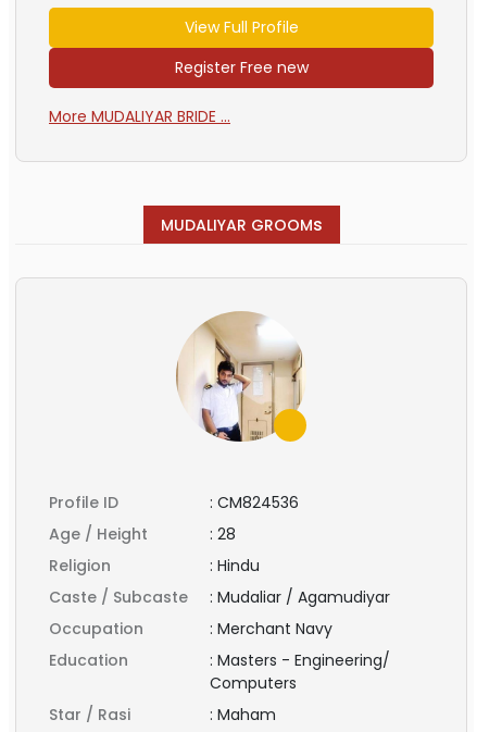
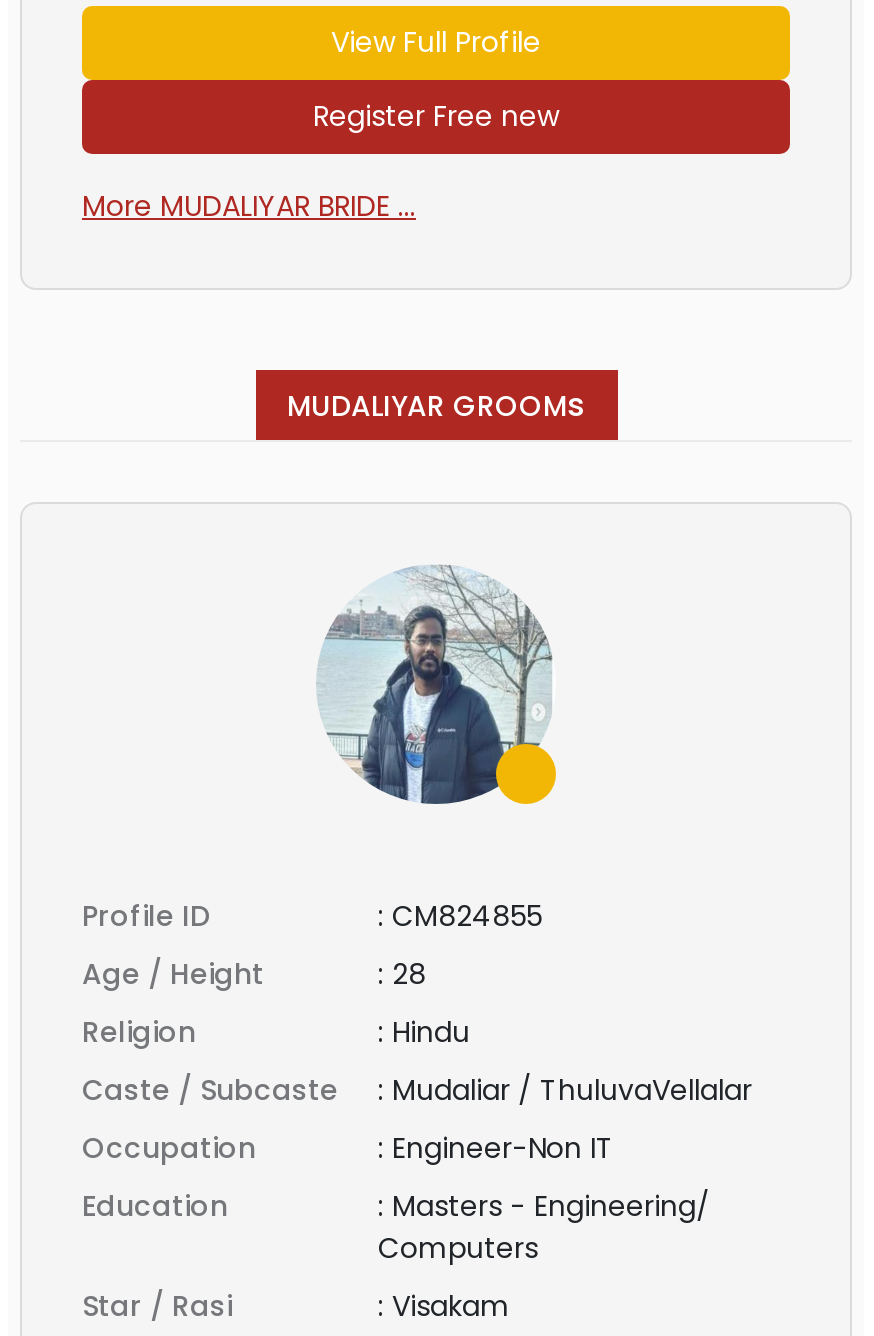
[176,311,303,442] [image] -> [318,566,554,804] [image]
[210,491,299,513] : CM824536 -> [378,895,542,935] : CM824855
[210,586,390,607] : Mudaliar / Agamudiyar -> [378,1069,752,1109] : Mudaliar / ThuluvaVellalar
[210,617,332,639] : Merchant Navy -> [378,1127,614,1167] : Engineer-Non IT
[210,703,276,725] : Maham -> [378,1285,510,1325] : Visakam

